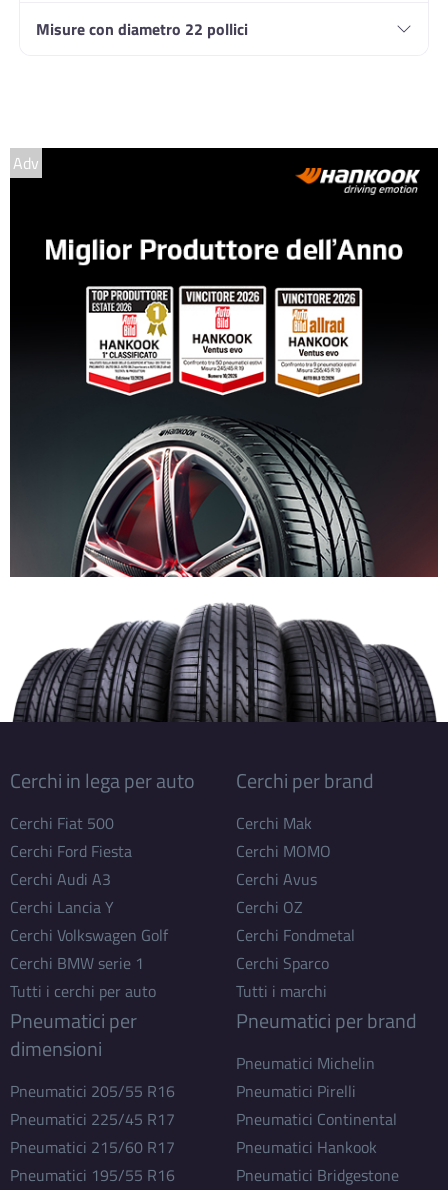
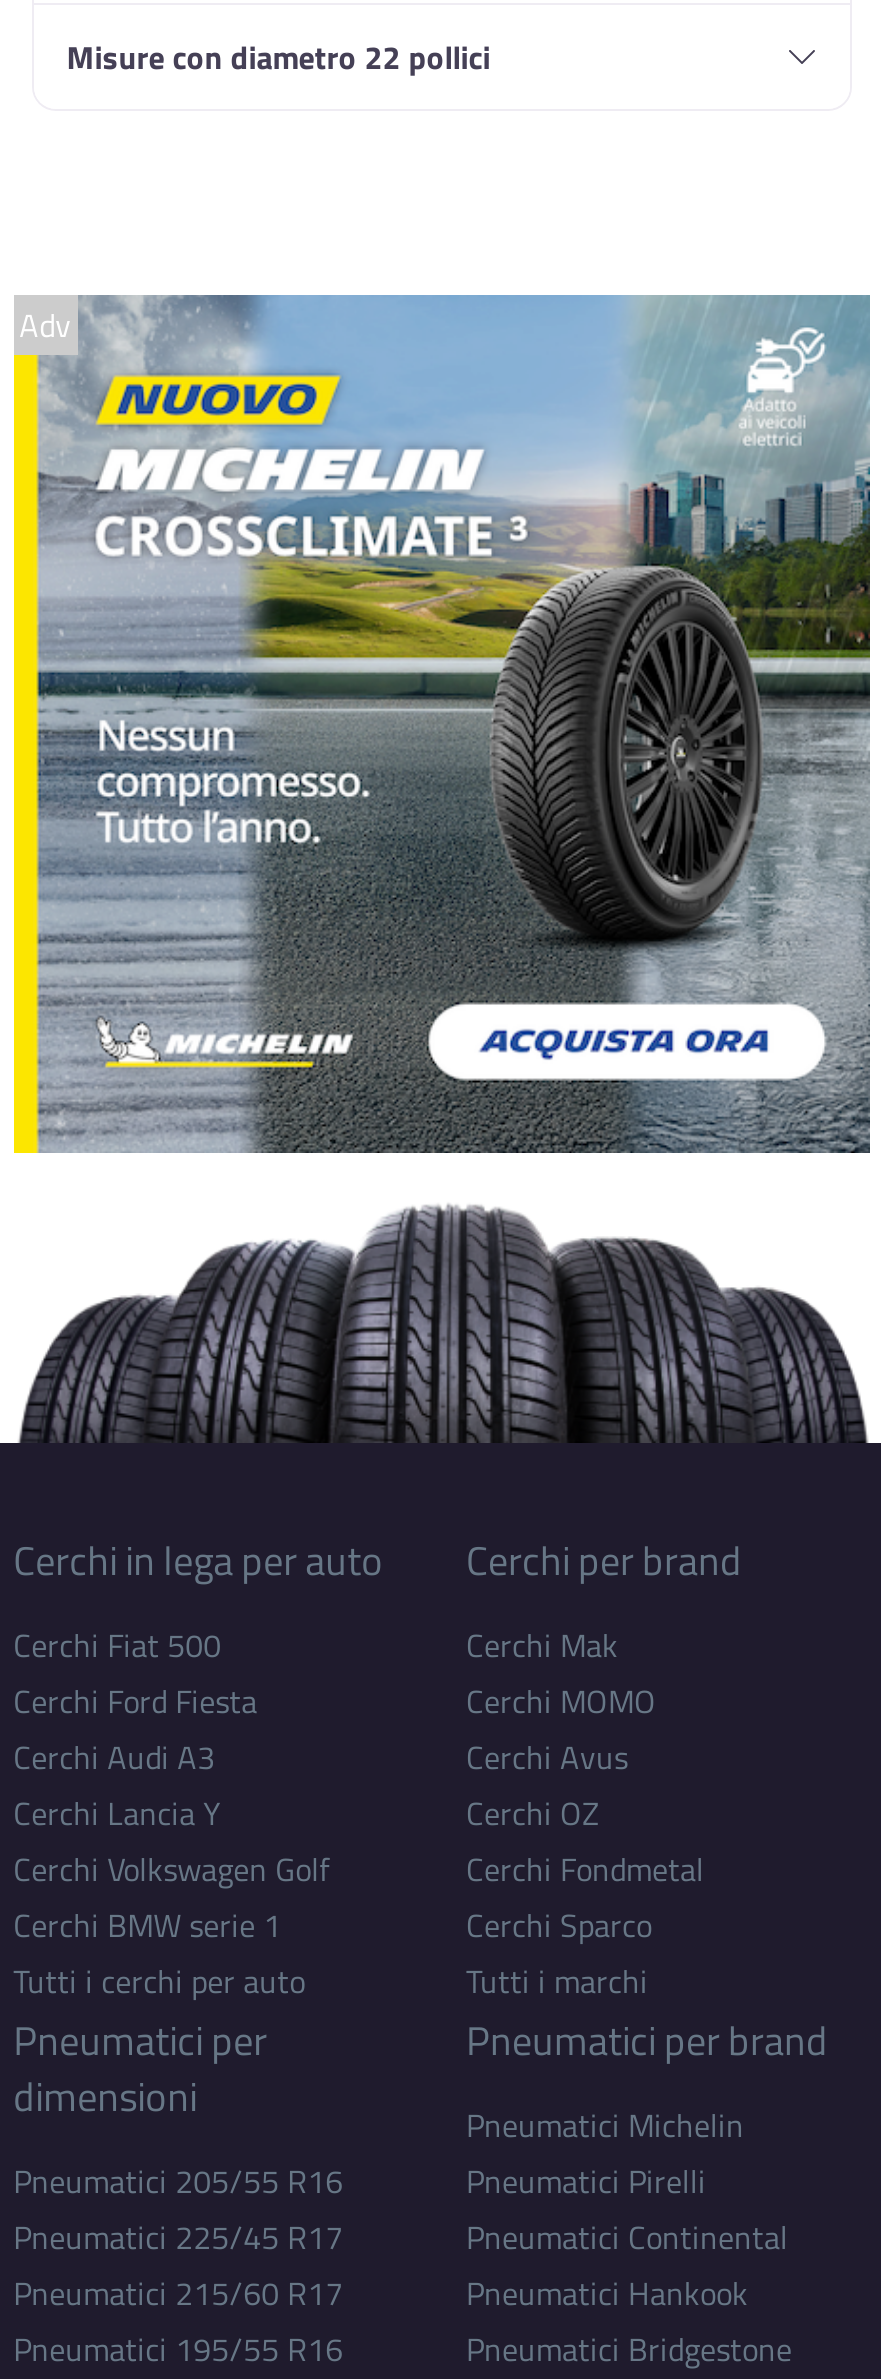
[9,147,439,578] [image] -> [12,293,872,1155] [image]

